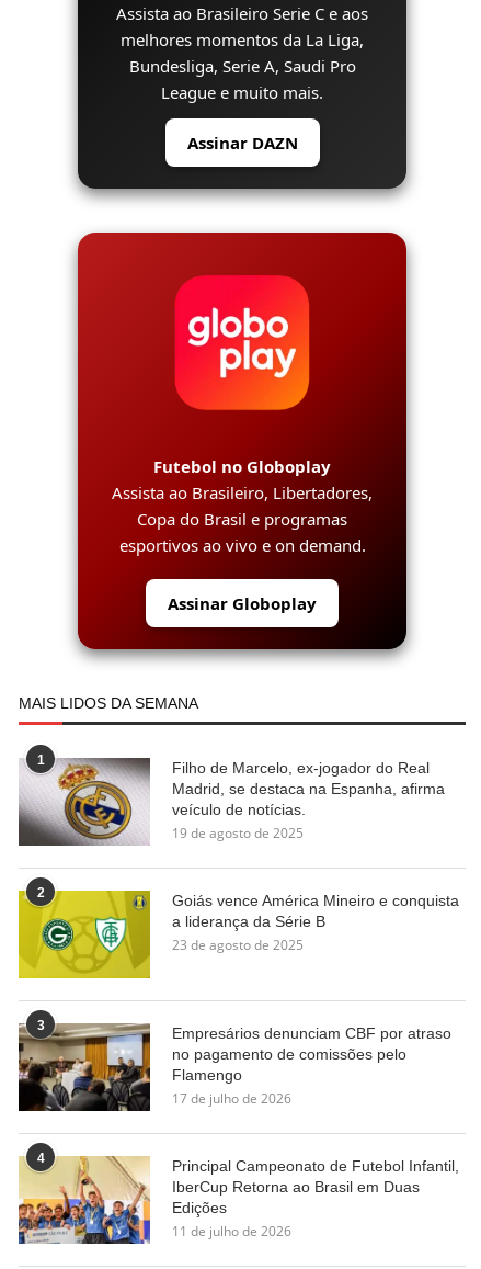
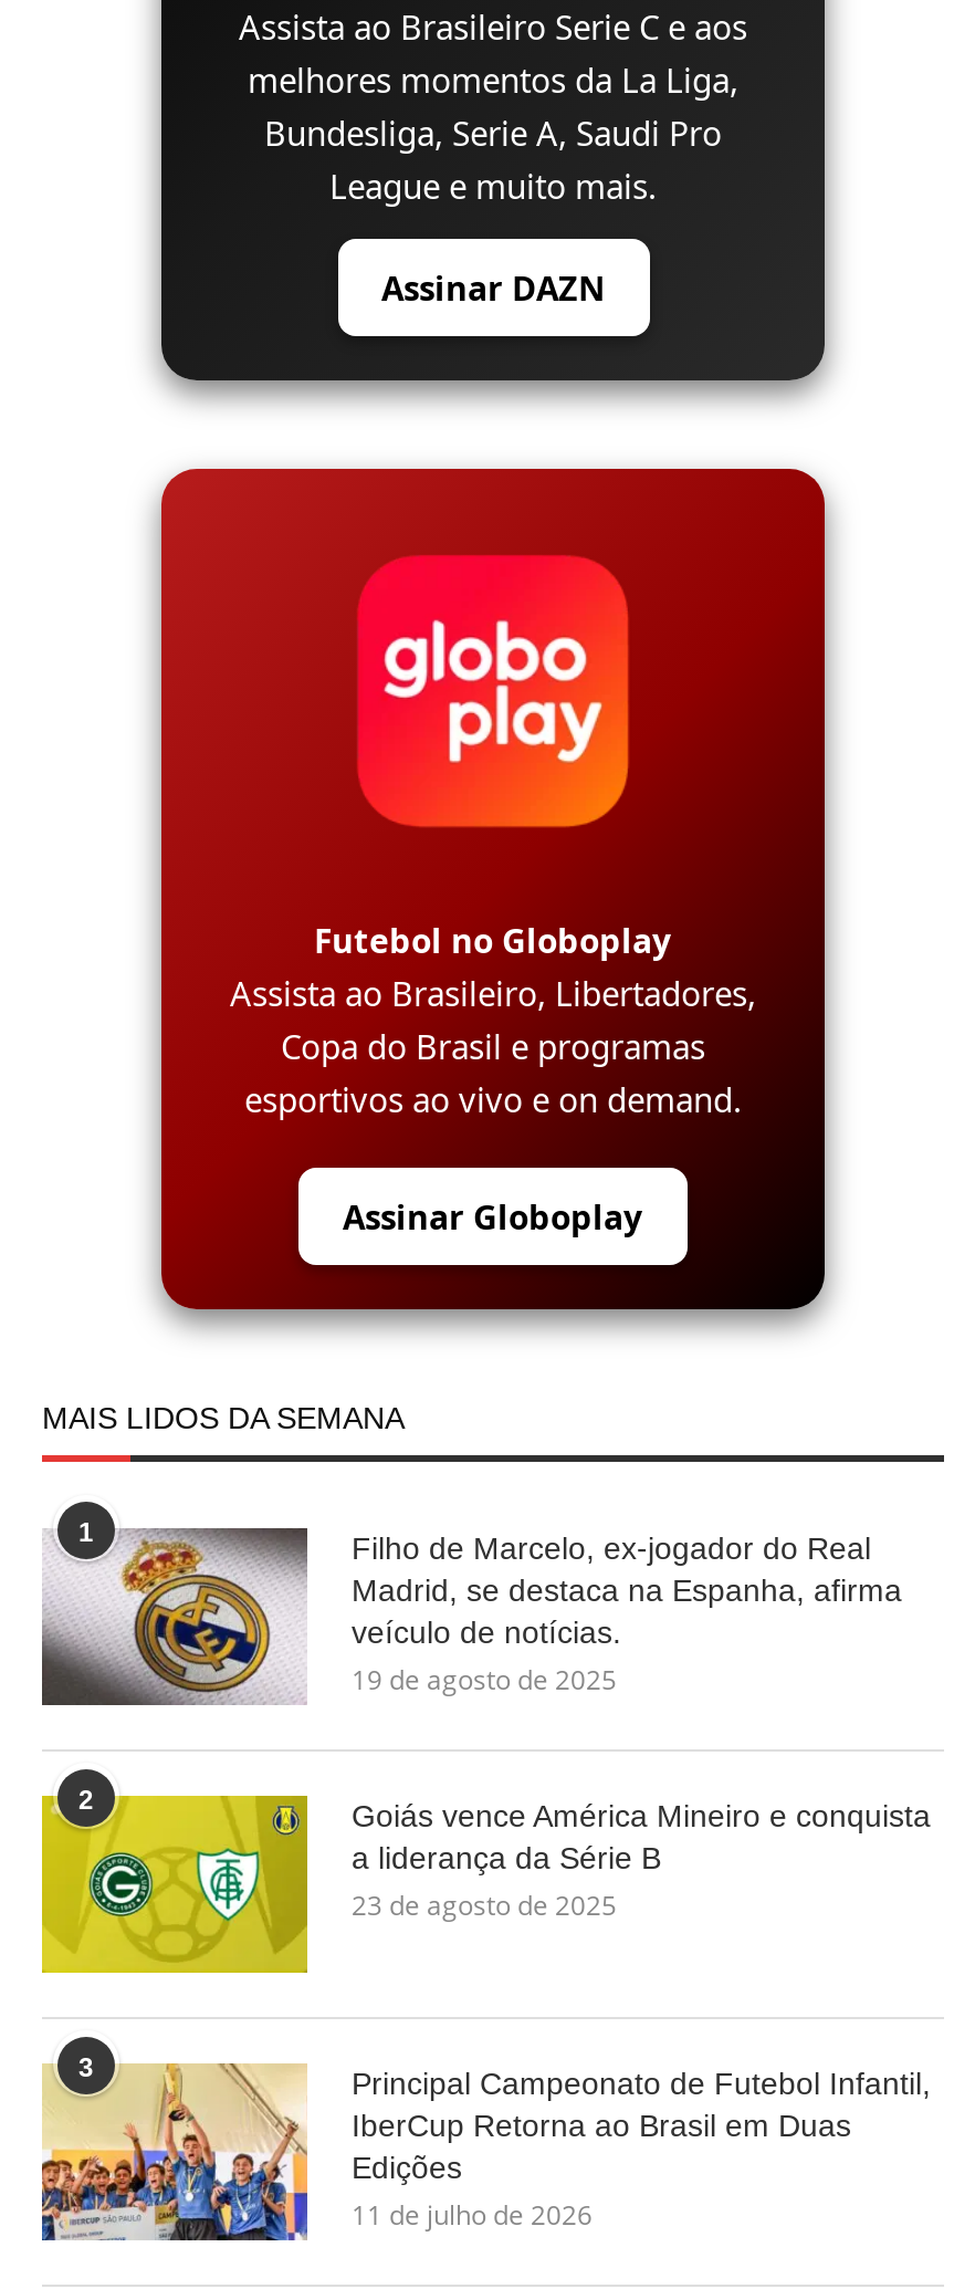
[18,1023,451,1166] [image] | Empresários denunciam CBF por atraso | no pagamento de comissões pelo | Flamengo | 17 de julho de 2026 | 4 -> none

